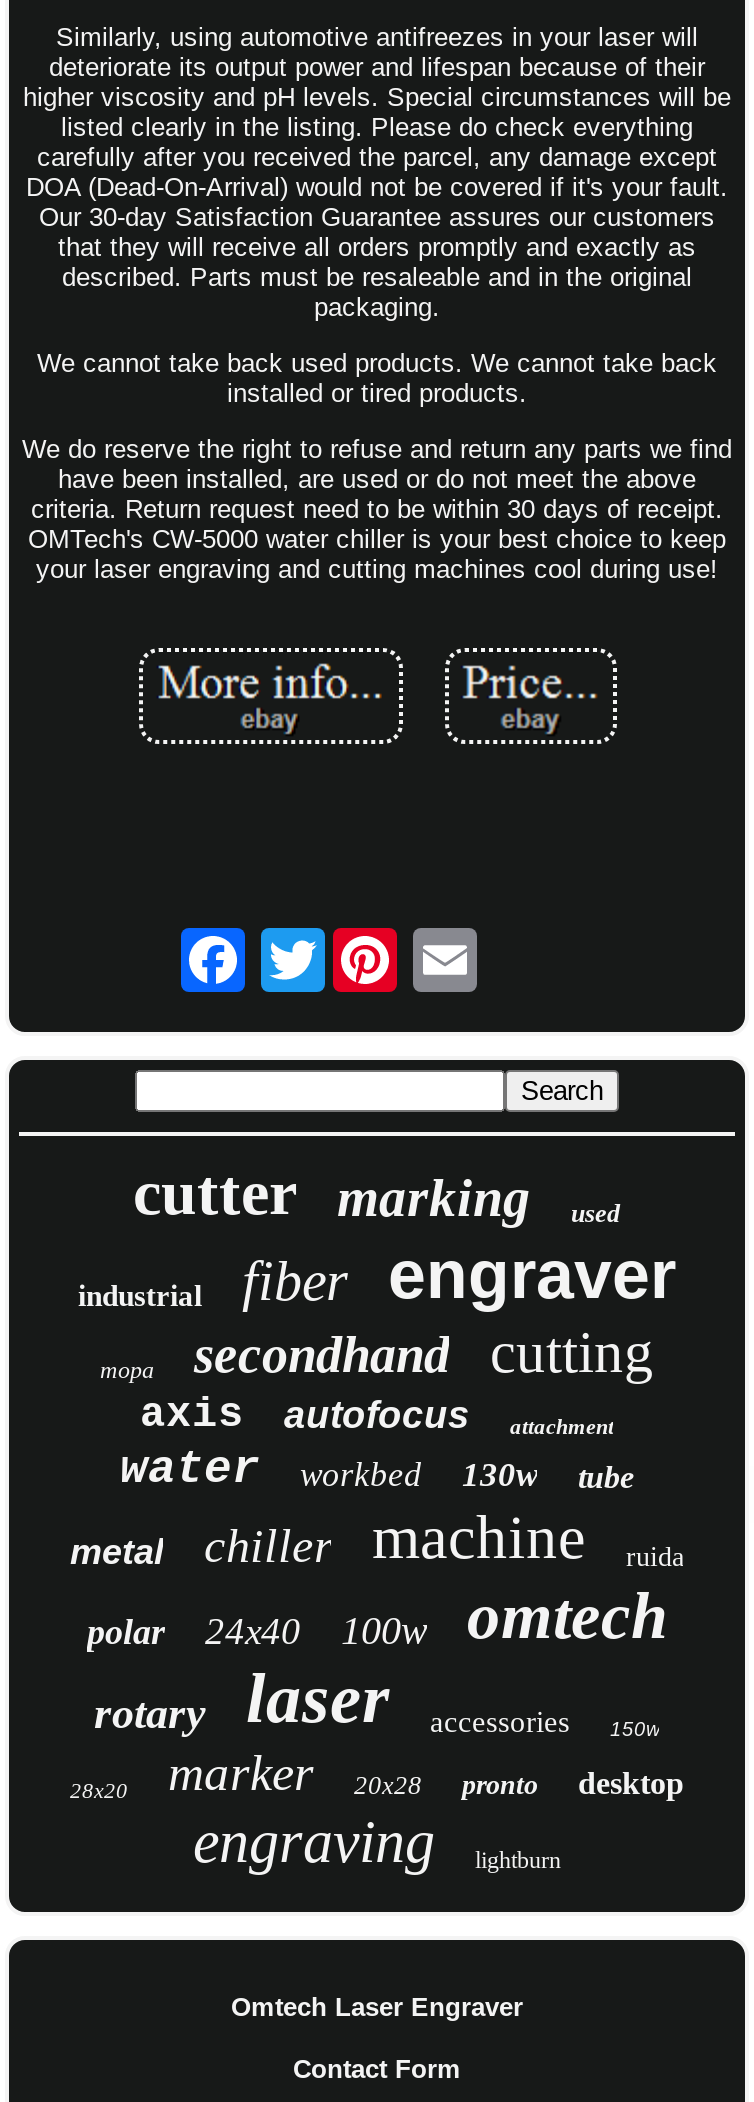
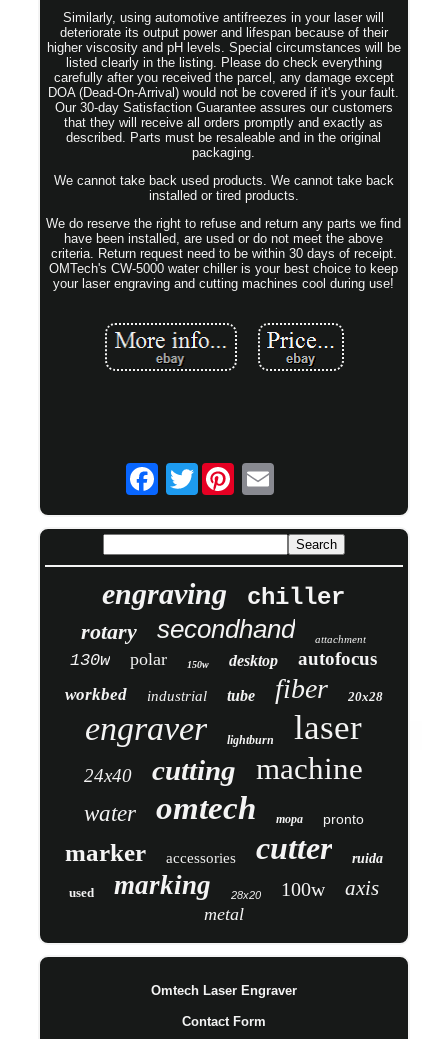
moved [70,1155,684,1801] -> [65,707,383,923]: laser | 24x40 | cutting | ... | axis | metal
moved [78,1235,684,1799] -> [65,583,383,746]: chiller | rotary | secondhand | ... | 20x28 | engraver
moved [193,1807,435,1873] -> [102,576,227,609]: engraving
moved [475,1845,561,1873] -> [227,732,274,746]: lightburn

